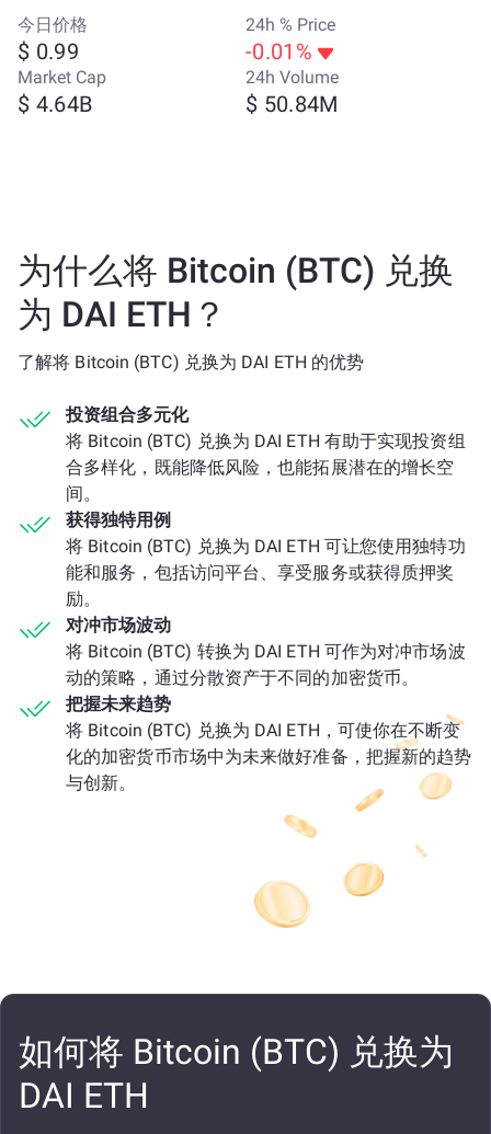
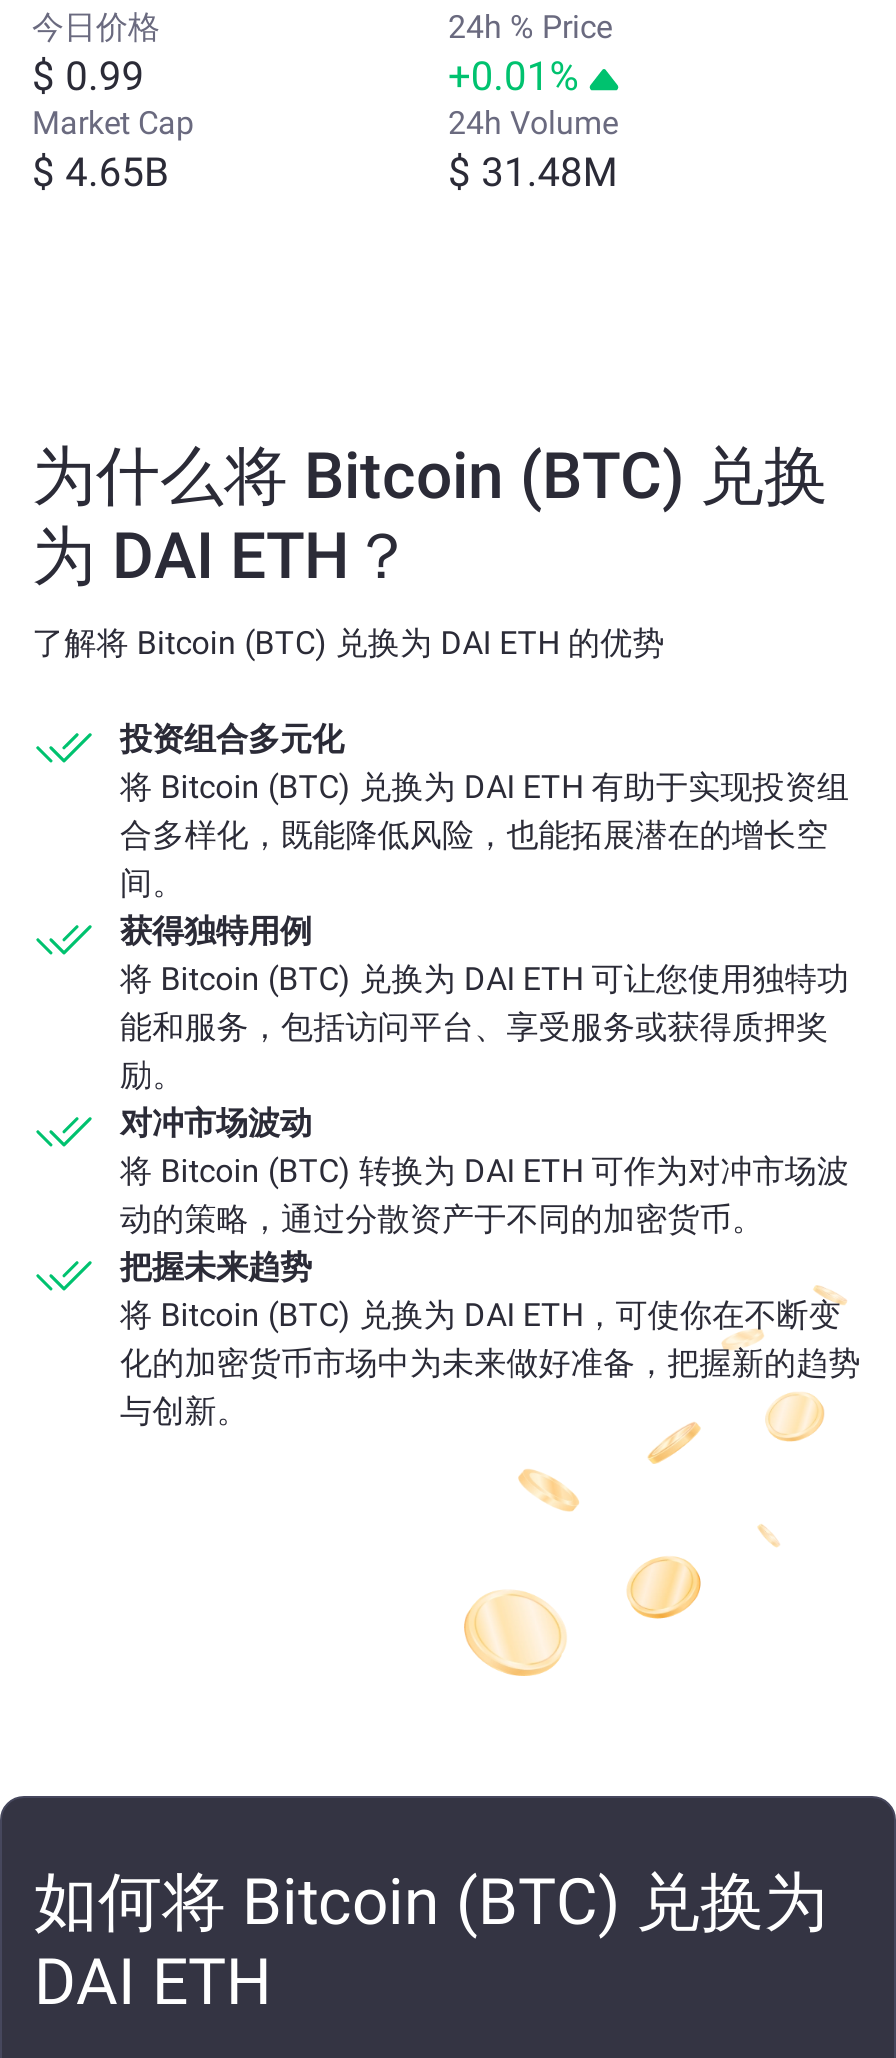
[245,38,312,65] -0.01% -> [448,52,580,100] +0.01%
[18,91,93,117] $ 4.64B -> [32,148,169,196] $ 4.65B
[245,91,338,117] $ 50.84M -> [448,148,617,196] $ 31.48M

